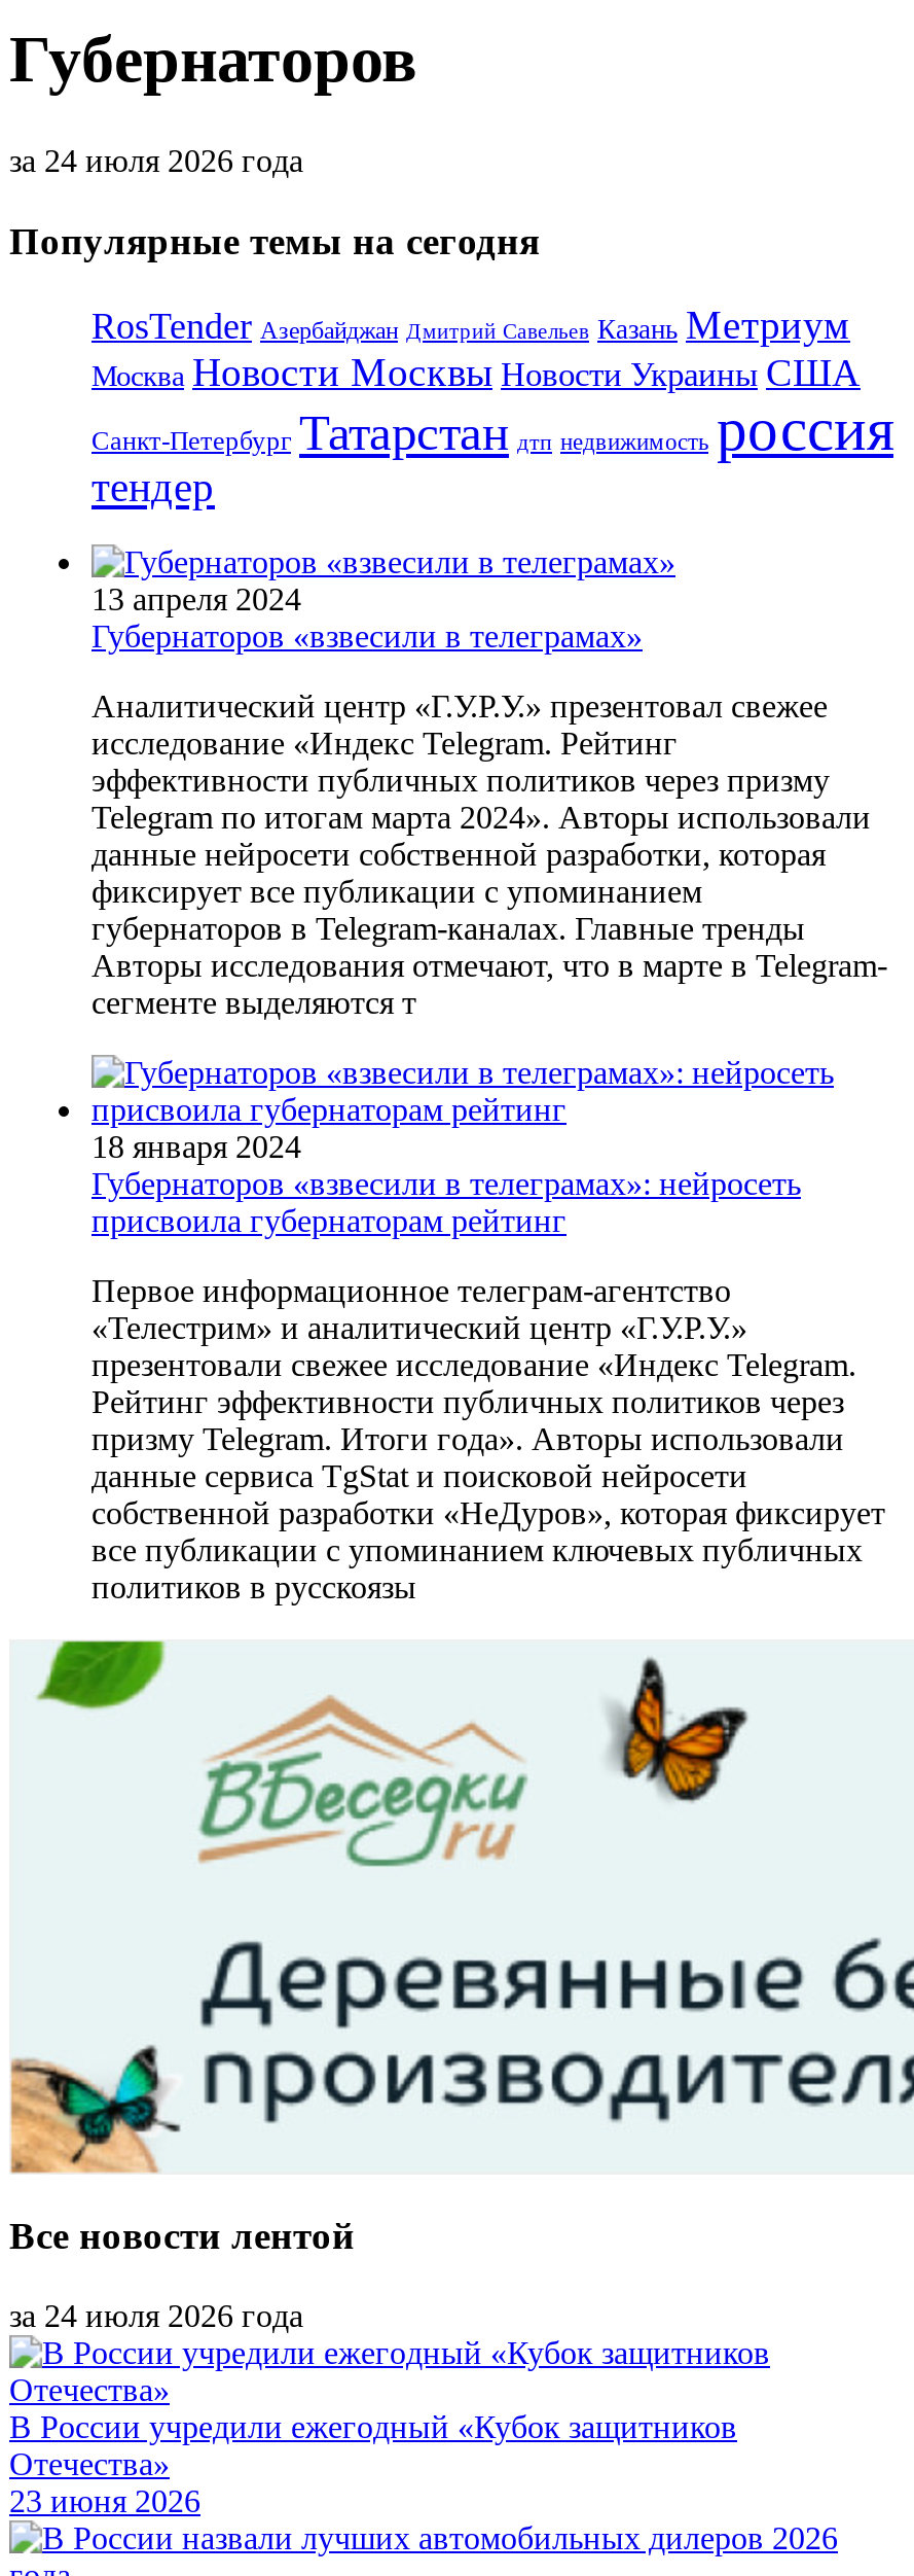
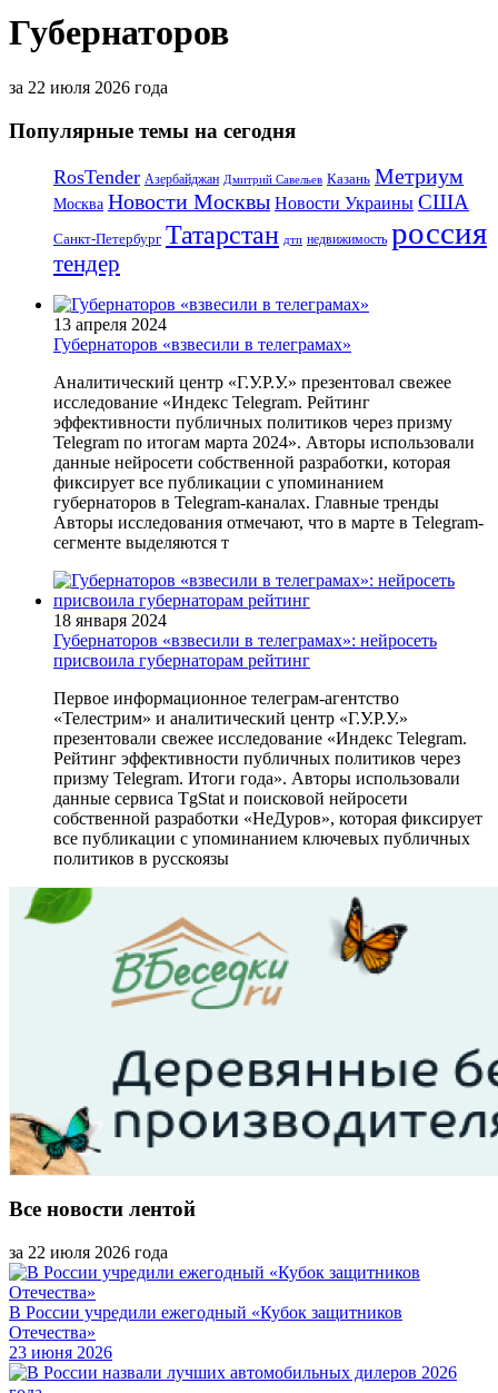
[9,143,303,178] за 24 июля 2026 года -> [9,78,168,97] за 22 июля 2026 года
[9,2298,303,2333] за 24 июля 2026 года -> [9,1243,168,1261] за 22 июля 2026 года

